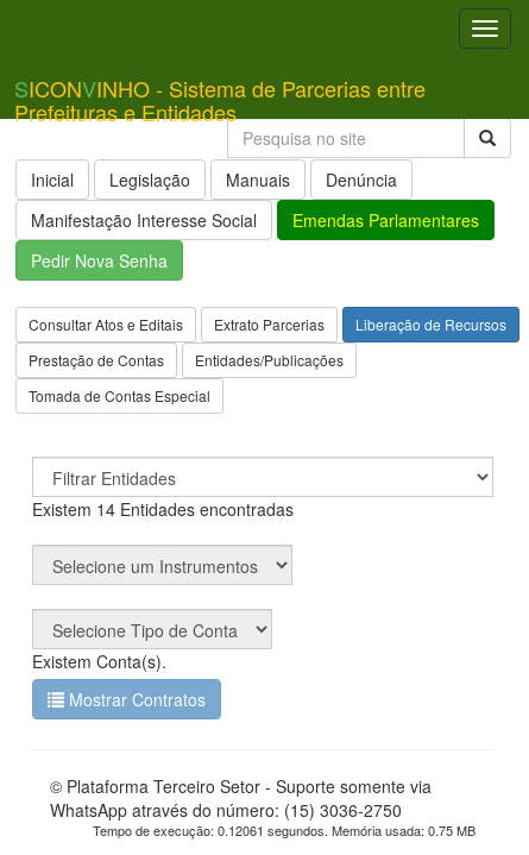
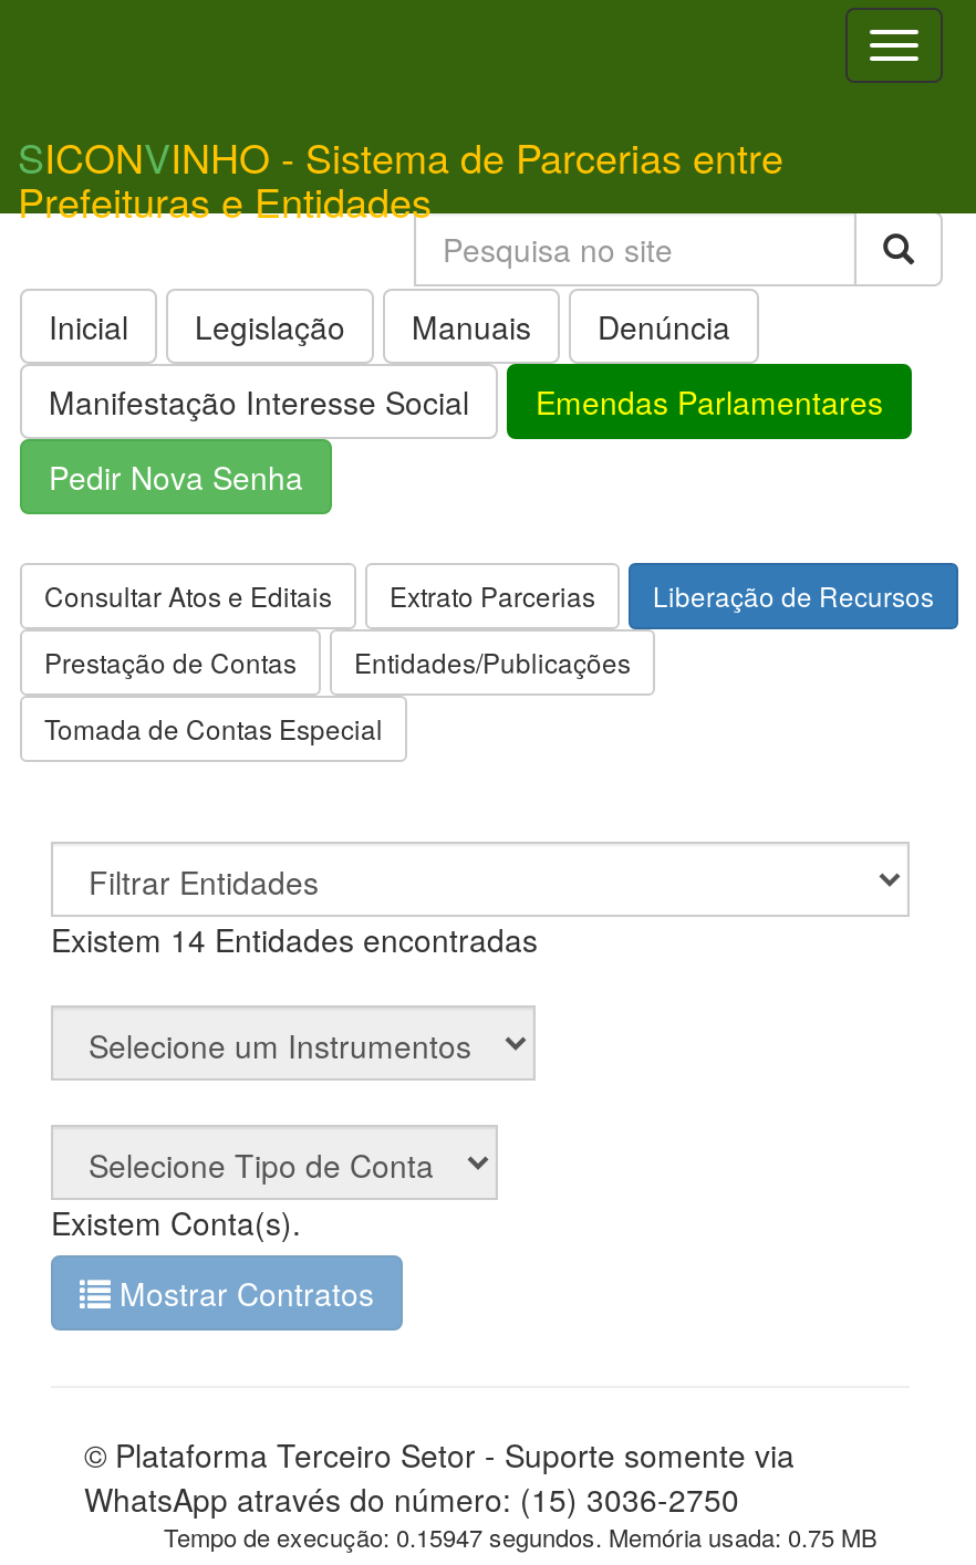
[93,821,476,840] Tempo de execução: 0.12061 segundos. Memória usada: 0.75 MB -> [164,1519,876,1554] Tempo de execução: 0.15947 segundos. Memória usada: 0.75 MB

